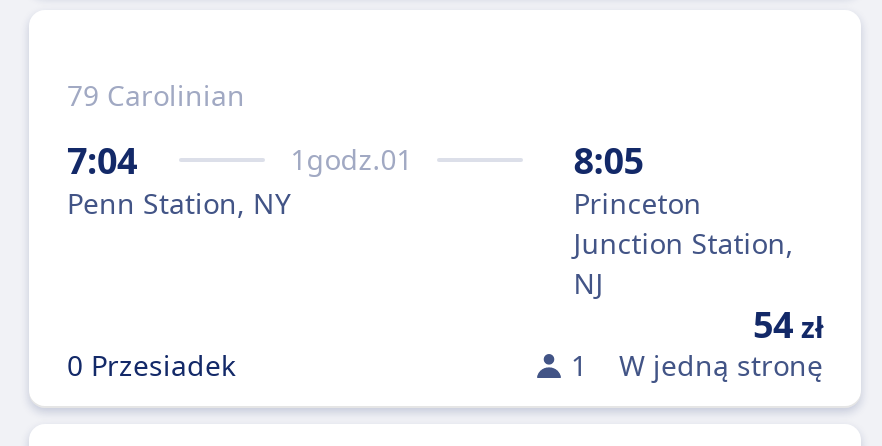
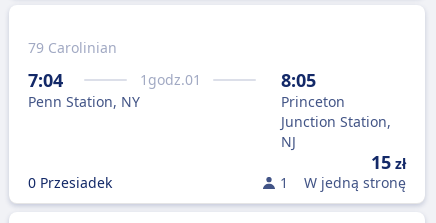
[753,300,823,348] 54 zł -> [371,150,406,174] 15 zł

